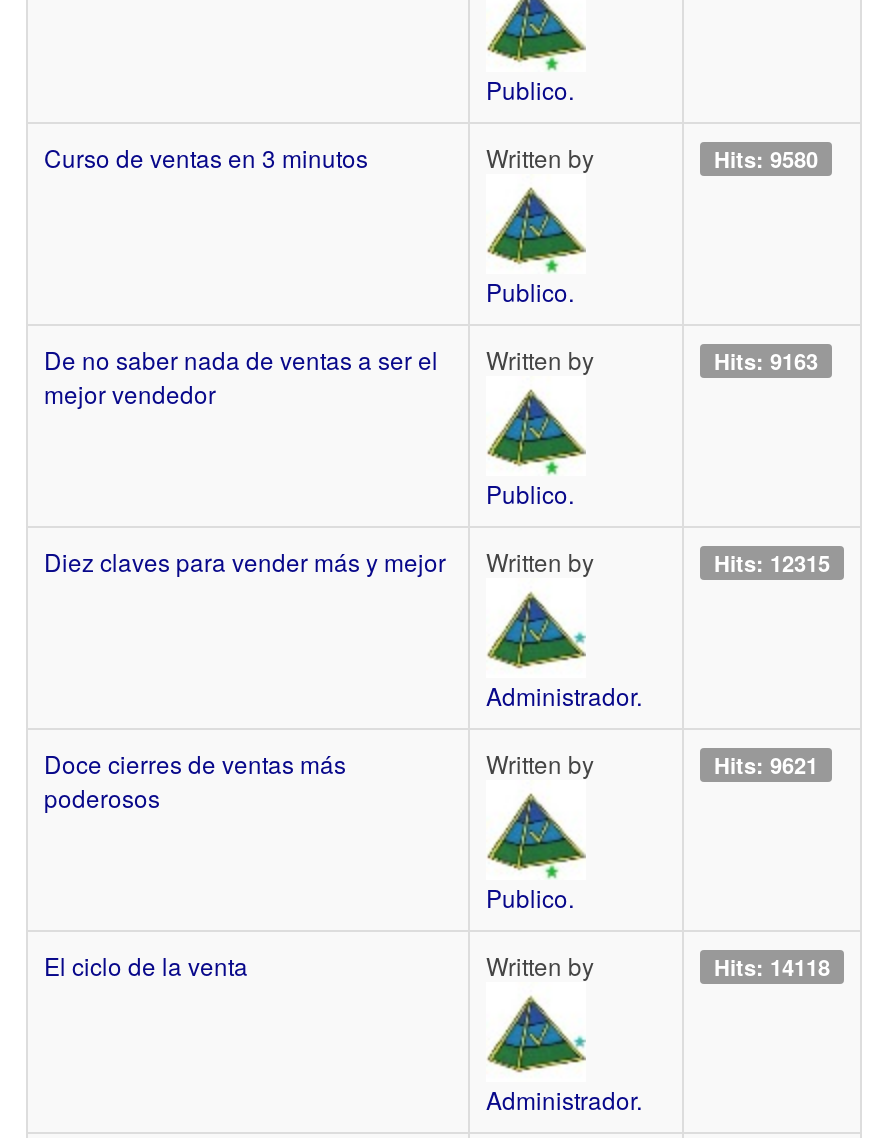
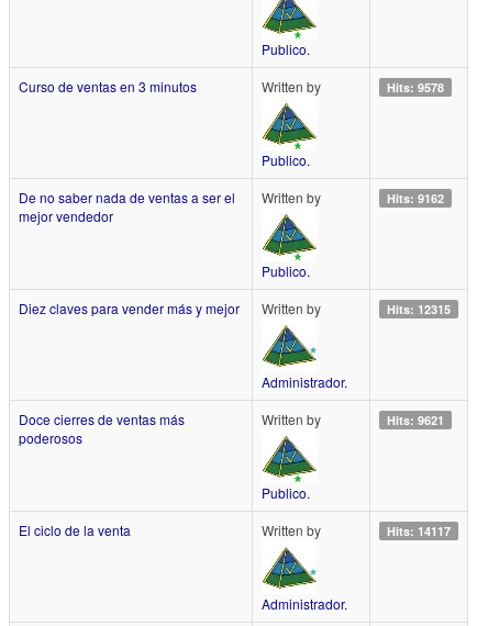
[714,143,818,173] Hits: 9580 -> [387,79,444,95] Hits: 9578
[714,345,818,375] Hits: 9163 -> [387,190,444,206] Hits: 9162
[714,951,830,981] Hits: 14118 -> [387,522,451,539] Hits: 14117

